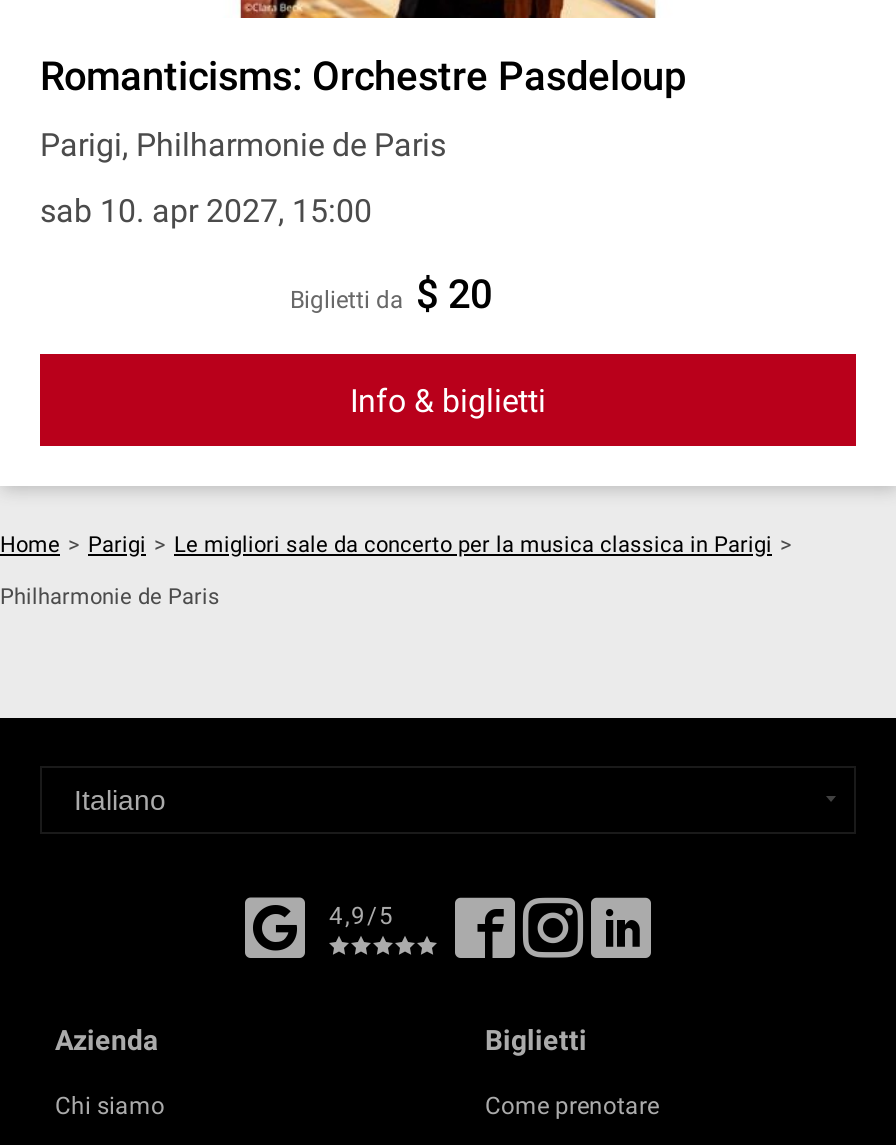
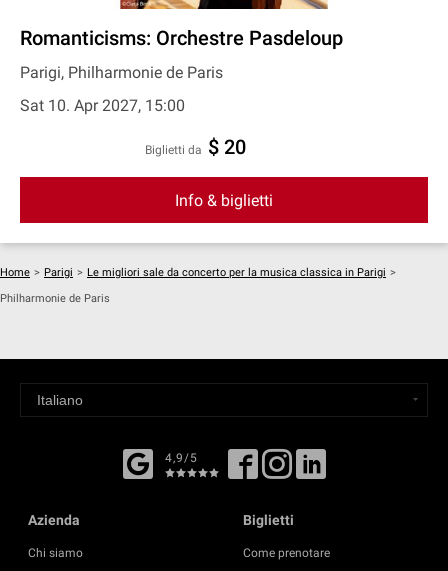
[40,192,372,230] sab 10. apr 2027, 15:00 -> [20,96,185,115] Sat 10. Apr 2027, 15:00

